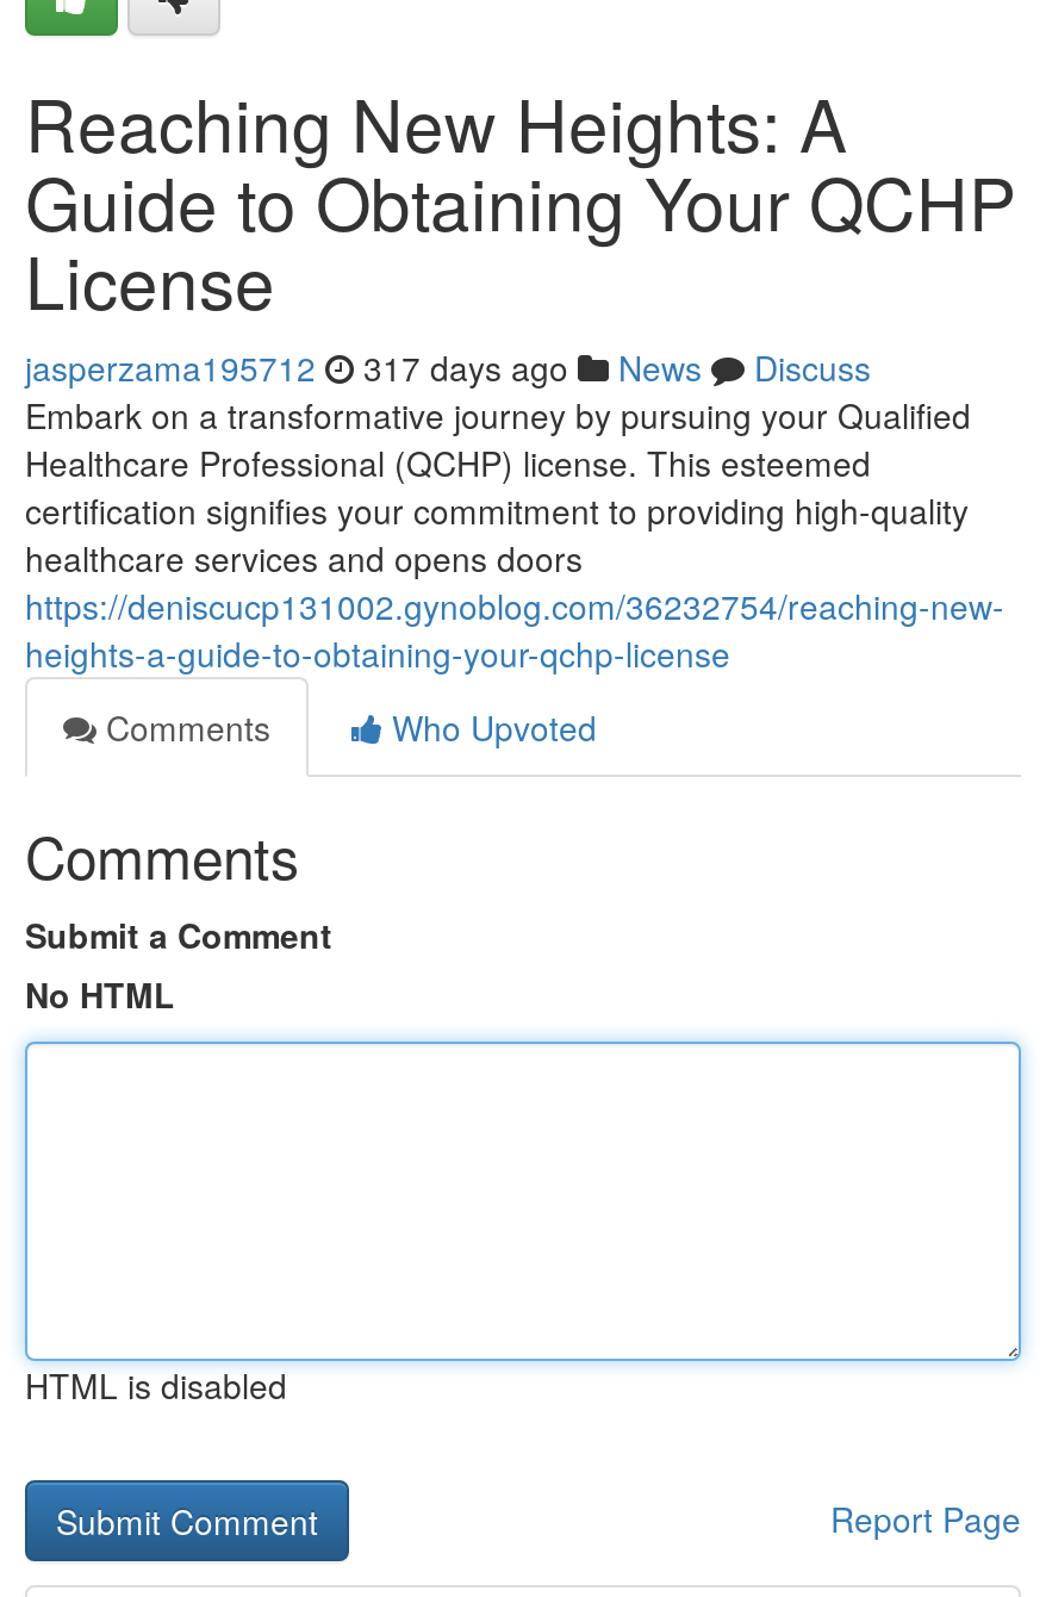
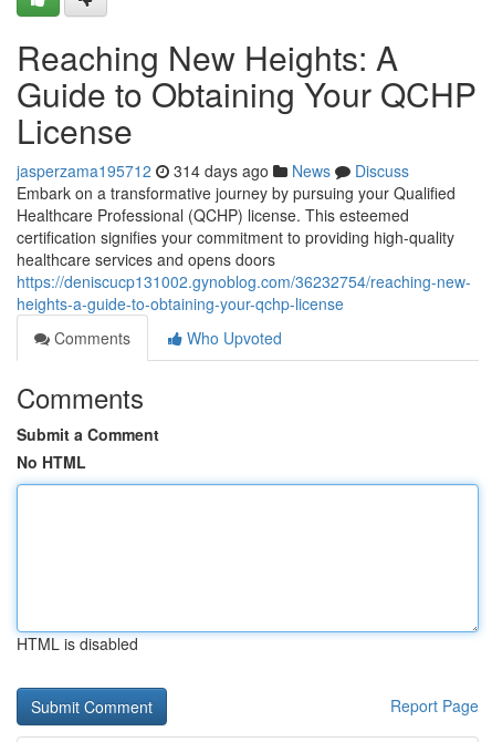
[25,343,871,391] jasperzama195712 317 days ago News Discuss -> [17,159,409,182] jasperzama195712 314 days ago News Discuss

